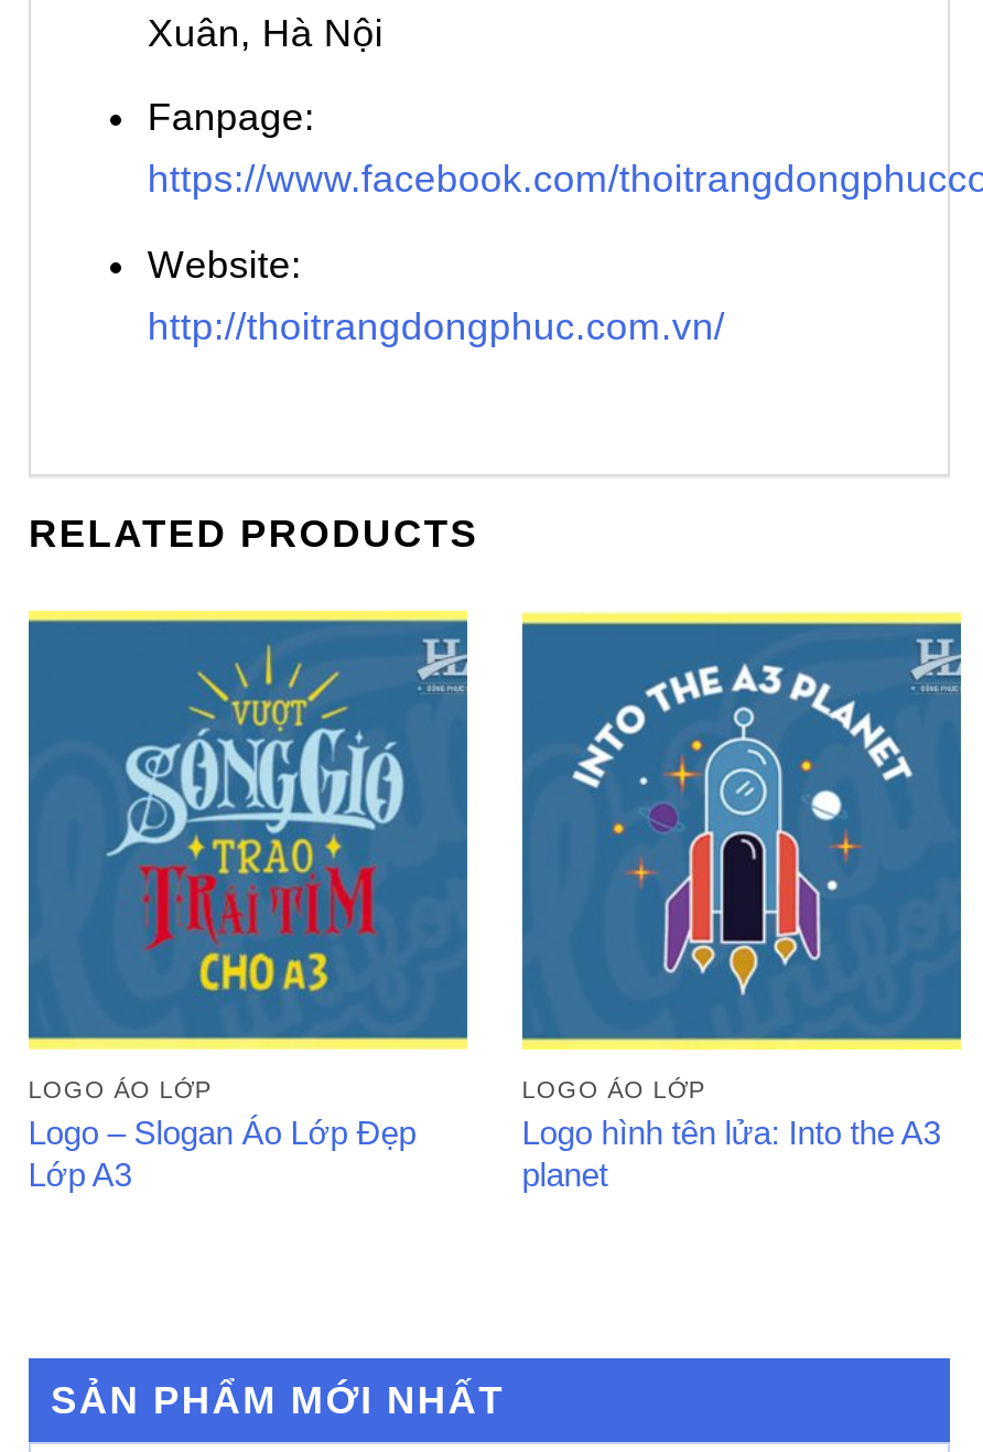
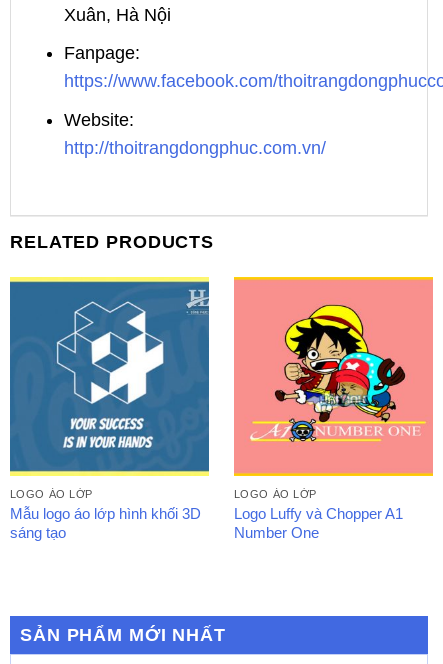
[520,613,963,1192] [image] | Logo hình tên lửa: Into the A3 | planet -> [234,277,434,541] [image] | Logo Luffy và Chopper A1 | Number One
[106,646,406,992] [image] -> [48,297,180,449] [image]
[28,1113,416,1192] Logo – Slogan Áo Lớp Đẹp | Lớp A3 -> [10,505,201,541] Mẫu logo áo lớp hình khối 3D | sáng tạo

